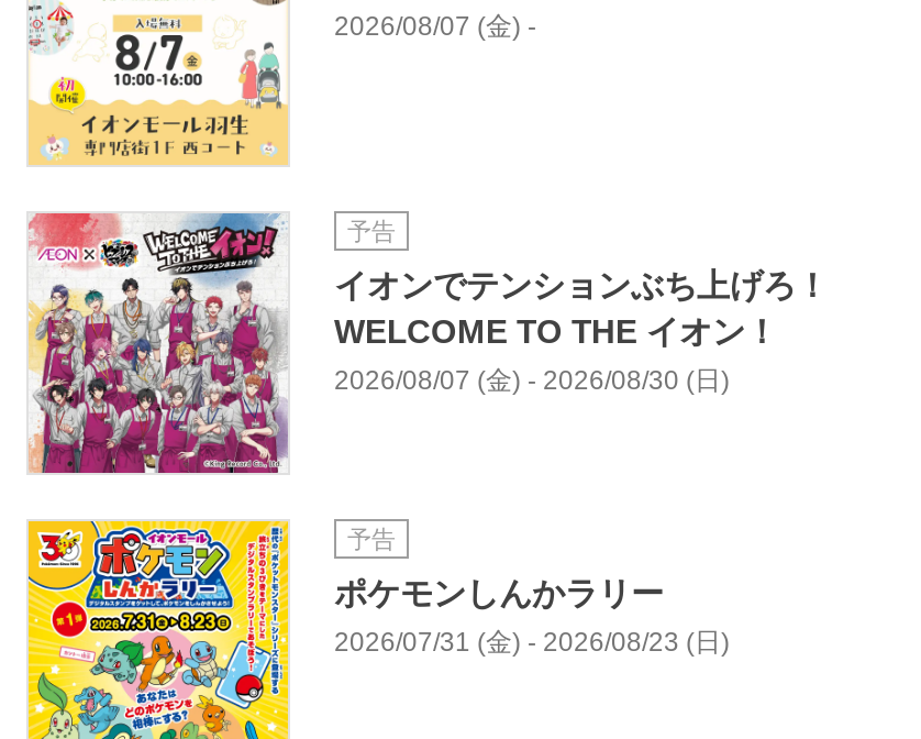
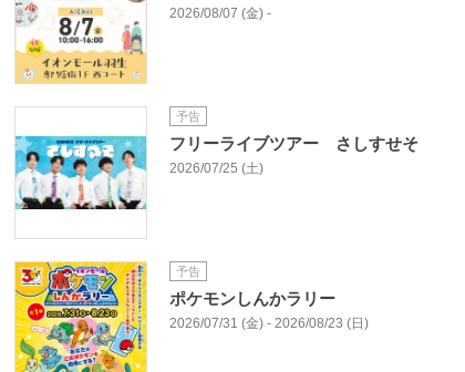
[26,211,829,475] [image] | イオンでテンションぶち上げろ！ | WELCOME TO THE イオン！ | 2026/08/07 (金) - 2026/08/30 (日) -> [14,107,418,238] [image] | フリーライブツアー さしすせそ | 2026/07/25 (土)

